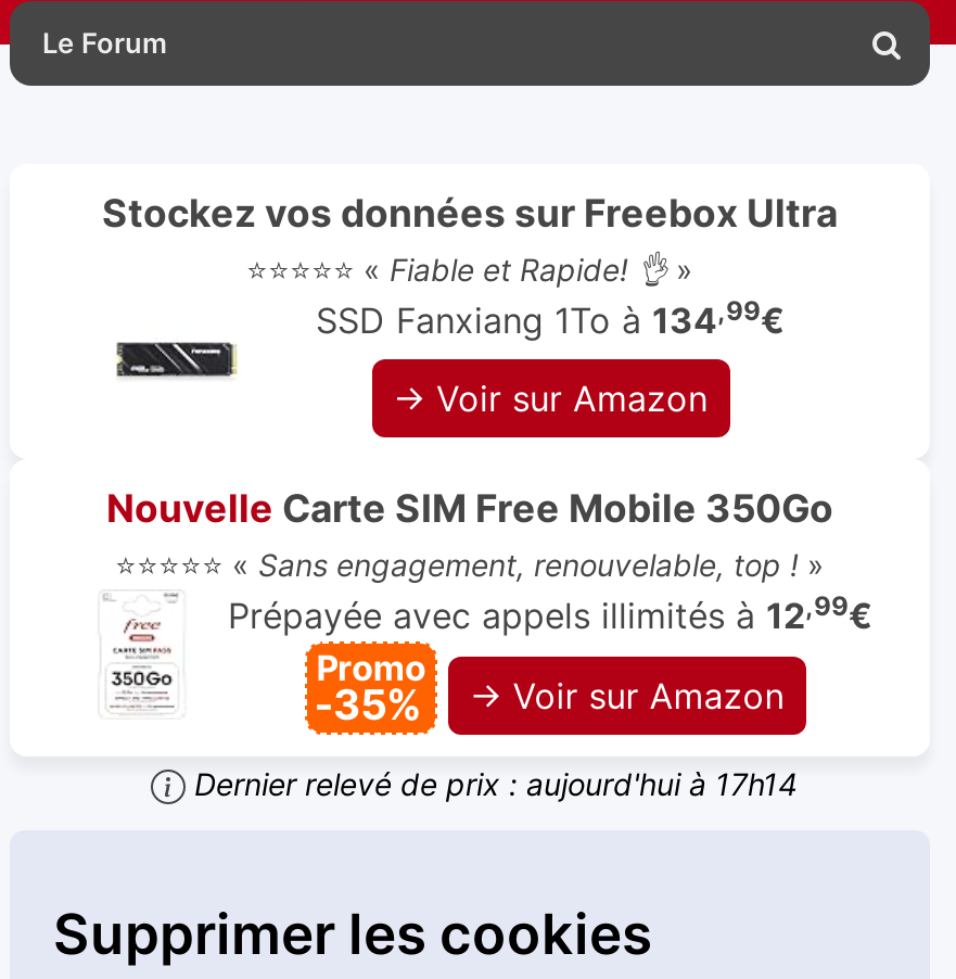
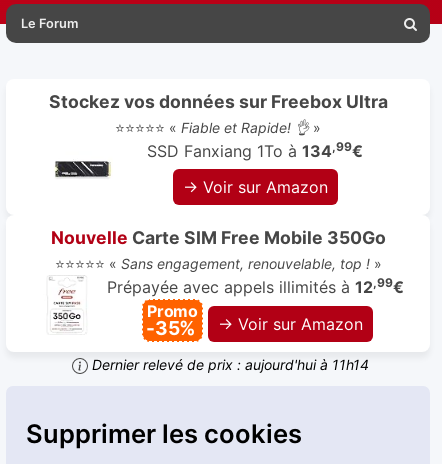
[194,765,798,802] Dernier relevé de prix : aujourd'hui à 17h14 -> [91,356,368,373] Dernier relevé de prix : aujourd'hui à 11h14

